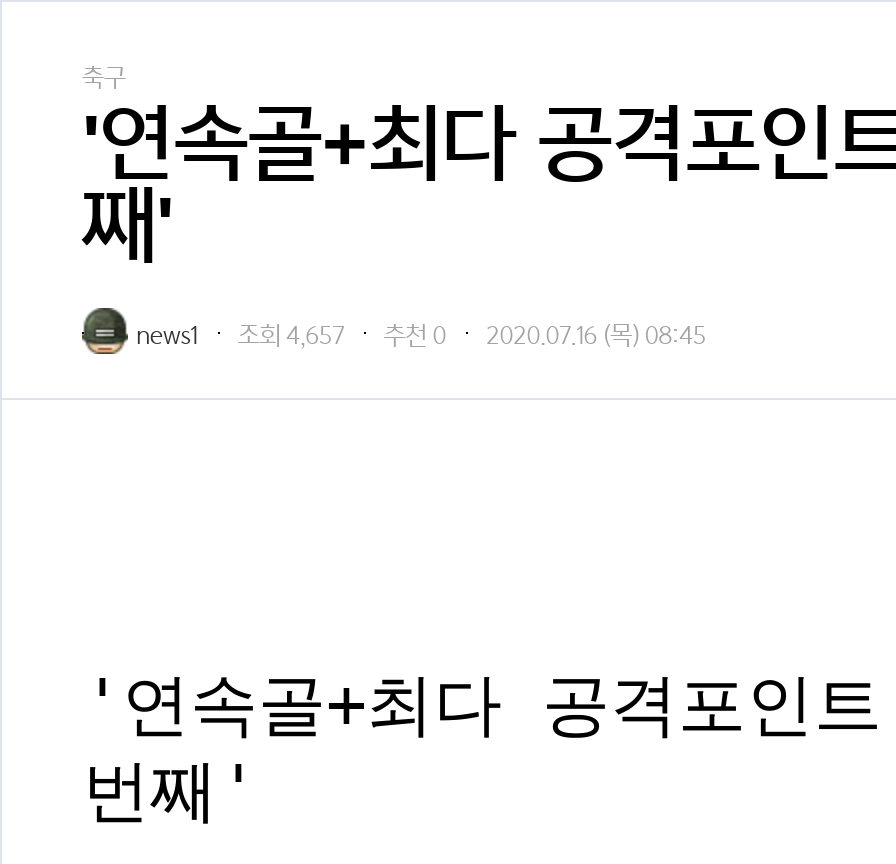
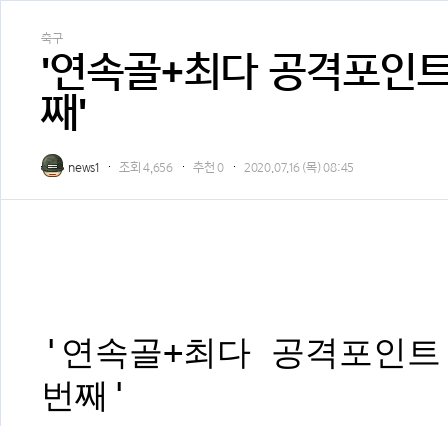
[238,320,344,350] 조회 4,657 -> [119,160,173,175] 조회 4,656

